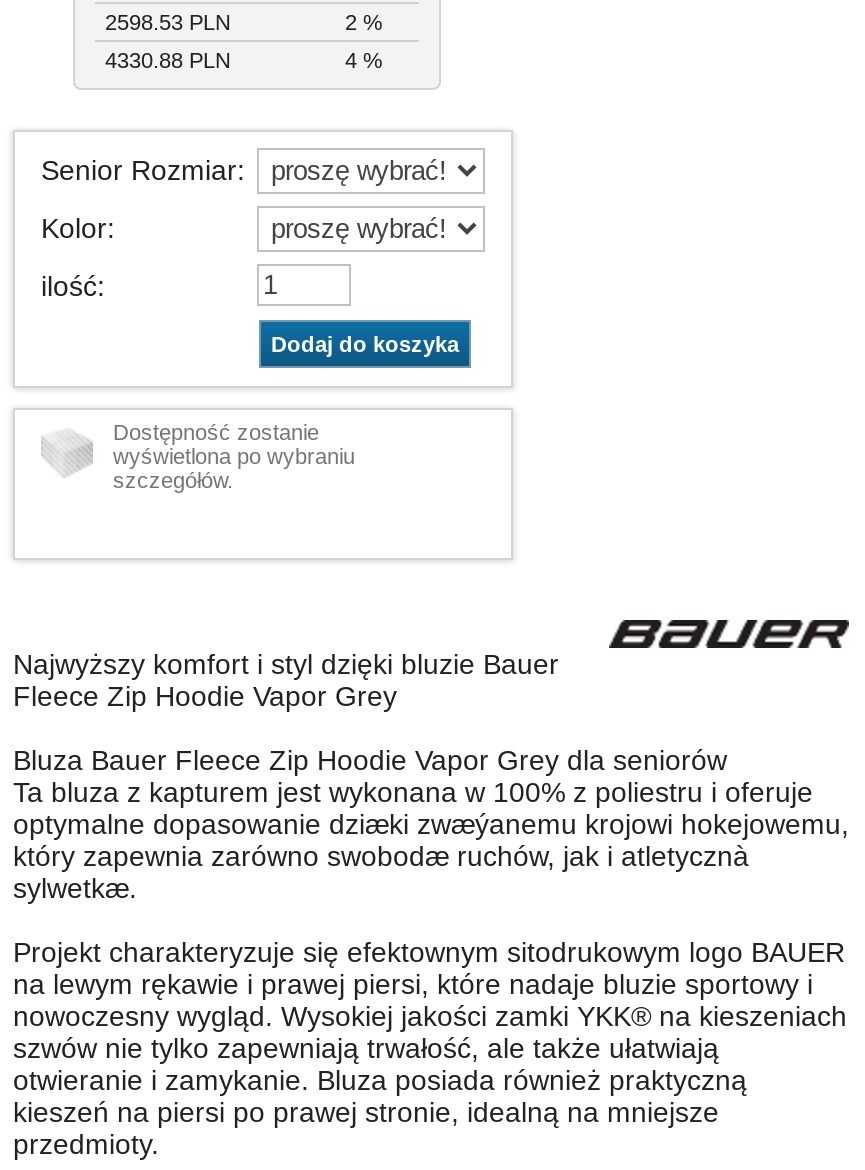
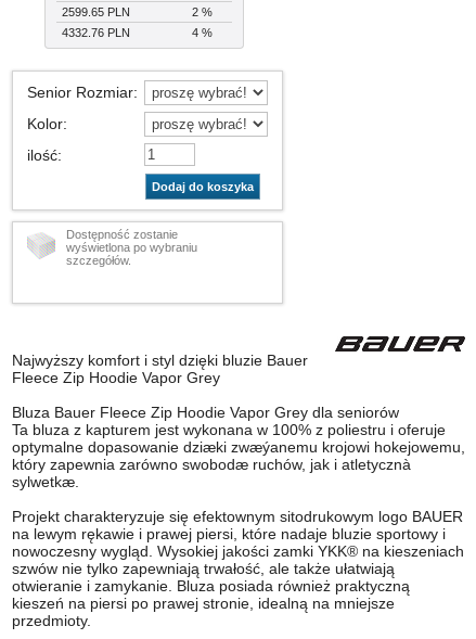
[105,11,231,35] 2598.53 PLN -> [62,6,130,19] 2599.65 PLN
[105,49,231,73] 4330.88 PLN -> [62,26,130,39] 4332.76 PLN

